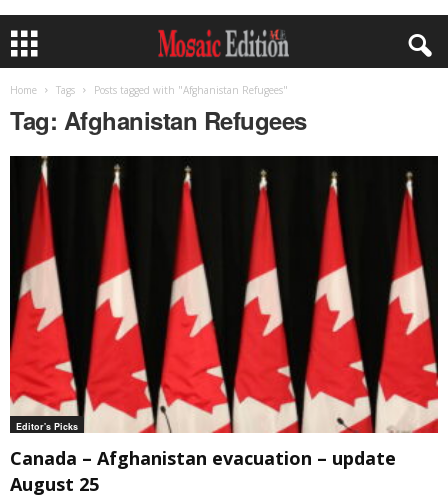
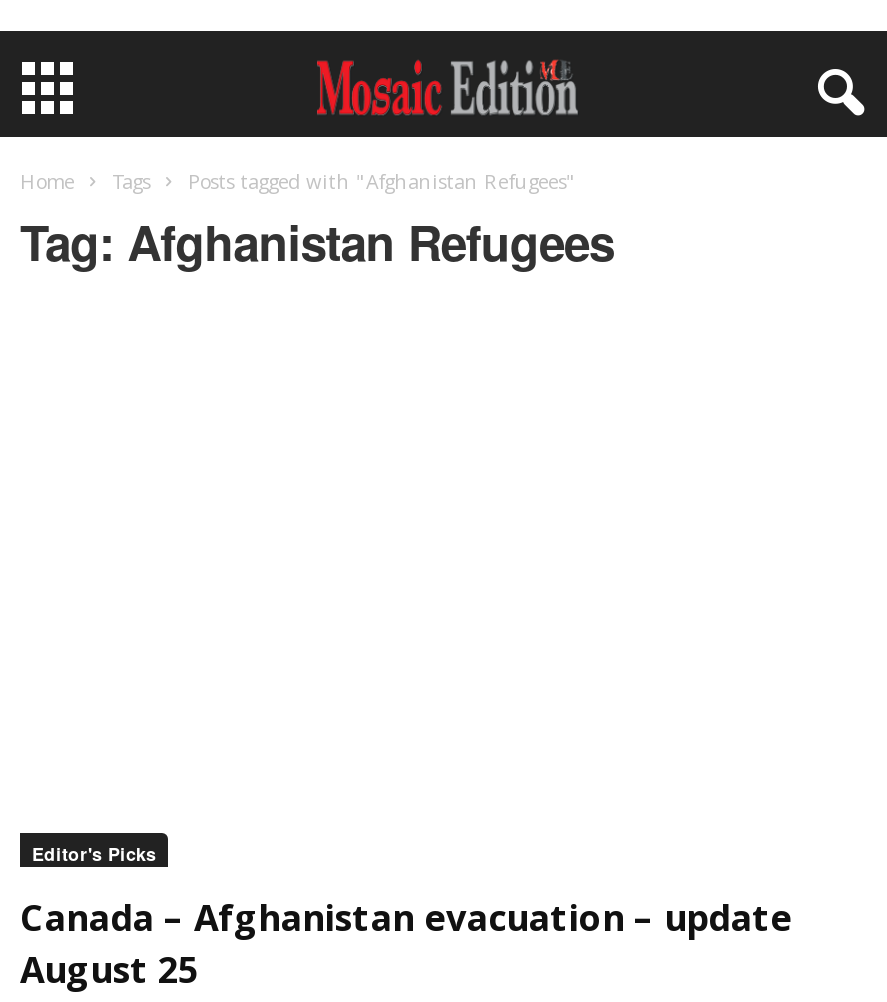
[9,155,439,434] [image] -> none

